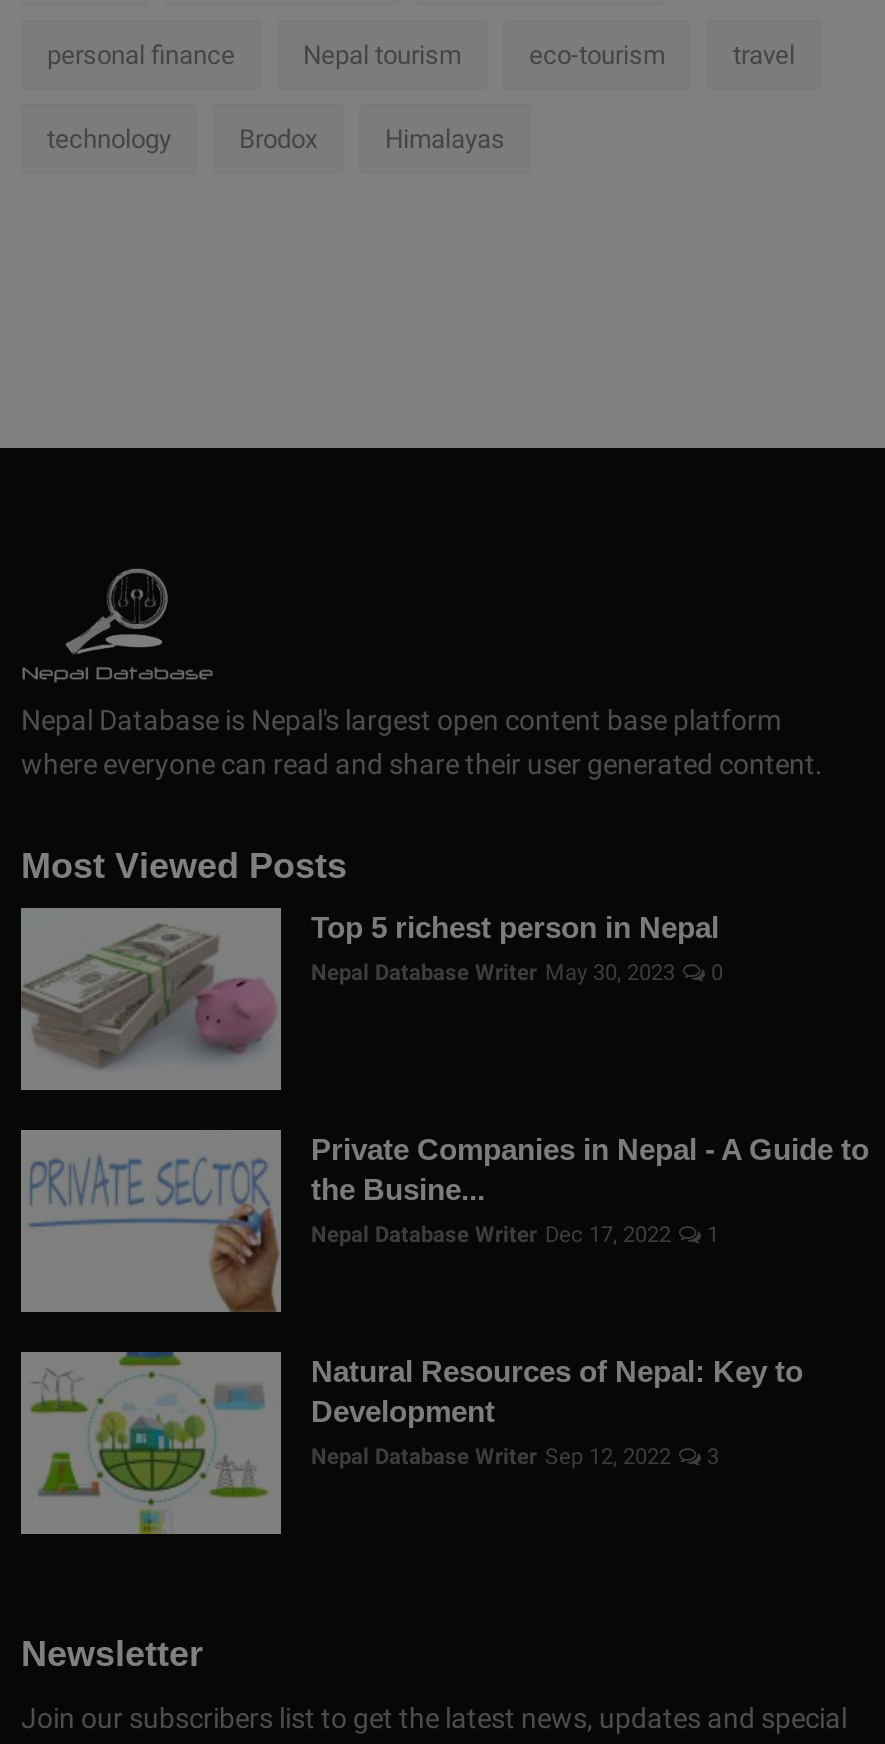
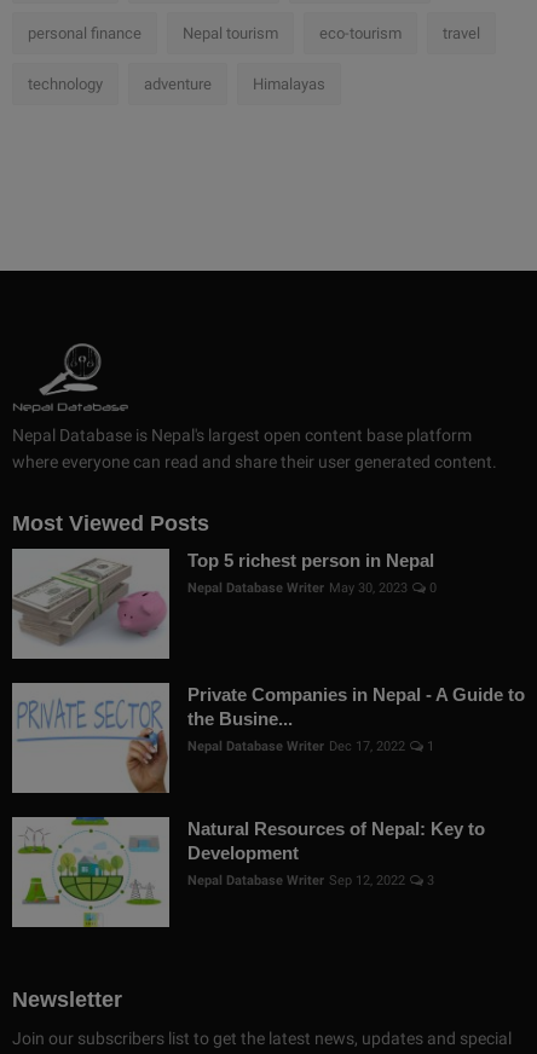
[239,125,317,155] Brodox -> [144,76,212,94] adventure

